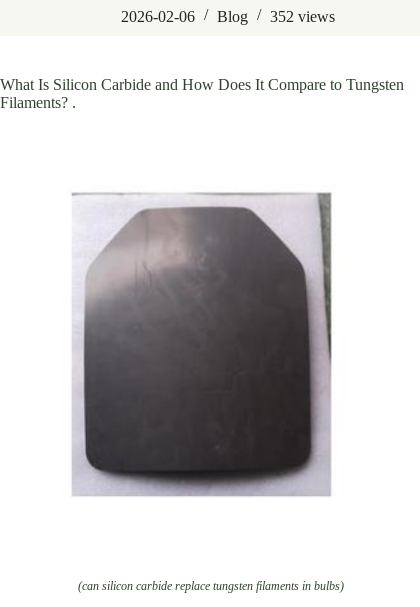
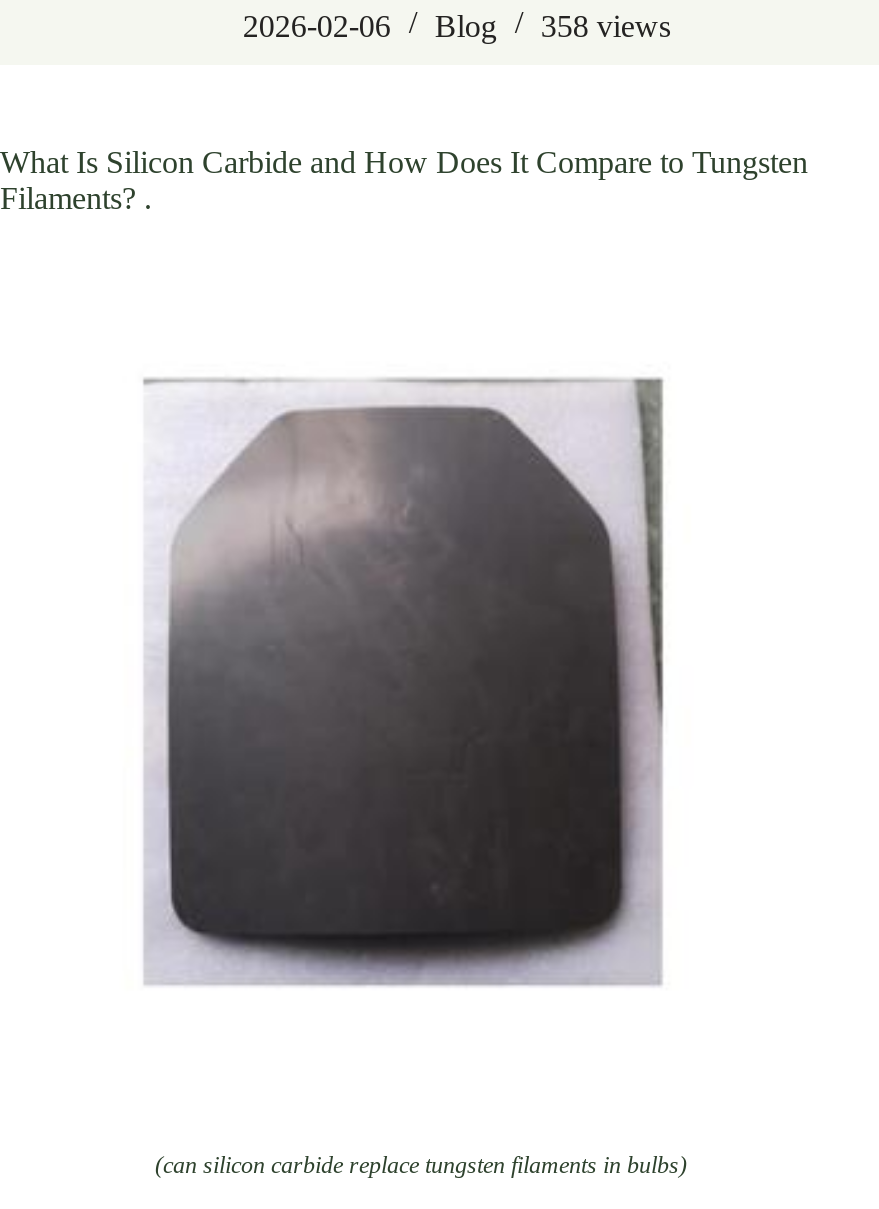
[121,8,335,25] 2026-02-06 Blog 352 views -> [243,8,671,42] 2026-02-06 Blog 358 views

